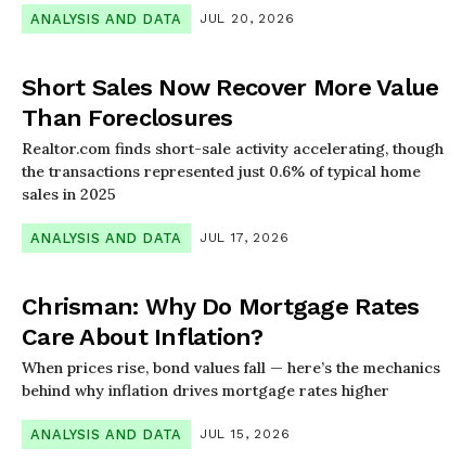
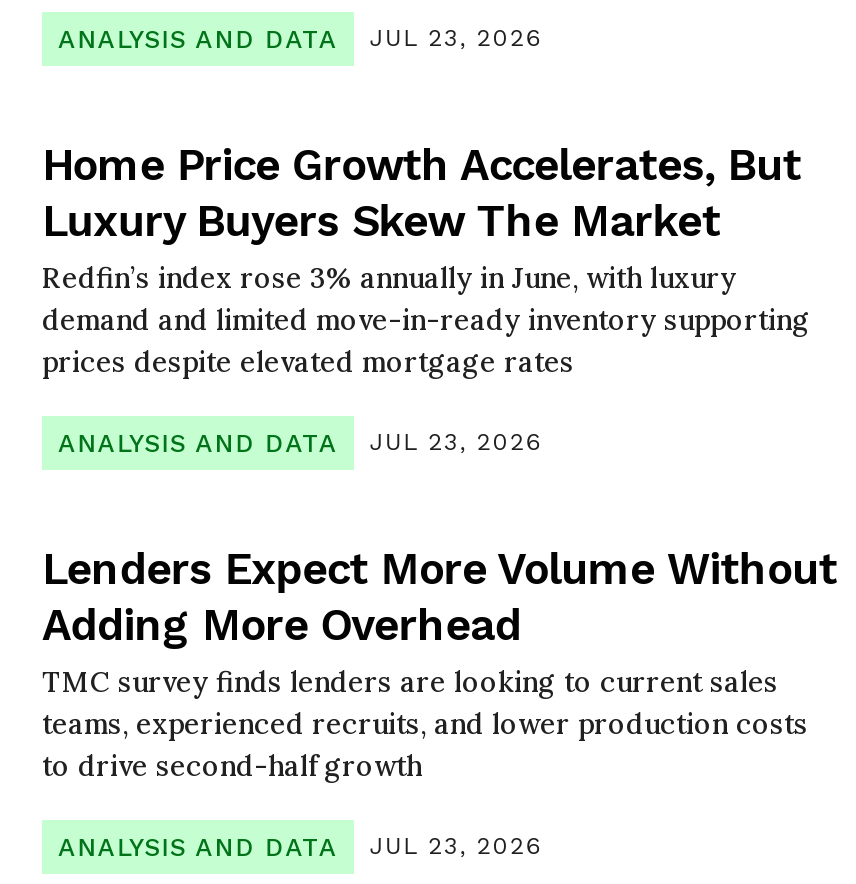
[30,11,294,27] ANALYSIS AND DATA JUL 20, 2026 -> [58,23,543,53] ANALYSIS AND DATA JUL 23, 2026
[22,73,444,204] Short Sales Now Recover More Value | Than Foreclosures | Realtor.com finds short-sale activity accelerating, though | the transactions represented just 0.6% of typical home | sales in 2025 -> [42,139,810,379] Home Price Growth Accelerates, But | Luxury Buyers Skew The Market | Redfin’s index rose 3% annually in June, with luxury | demand and limited move-in-ready inventory supporting | prices despite elevated mortgage rates
[30,230,289,246] ANALYSIS AND DATA JUL 17, 2026 -> [58,427,543,457] ANALYSIS AND DATA JUL 23, 2026
[22,293,440,400] Chrisman: Why Do Mortgage Rates | Care About Inflation? | When prices rise, bond values fall — here’s the mechanics | behind why inflation drives mortgage rates higher -> [42,543,837,783] Lenders Expect More Volume Without | Adding More Overhead | TMC survey finds lenders are looking to current sales | teams, experienced recruits, and lower production costs | to drive second-half growth
[30,426,290,442] ANALYSIS AND DATA JUL 15, 2026 -> [58,831,543,861] ANALYSIS AND DATA JUL 23, 2026

